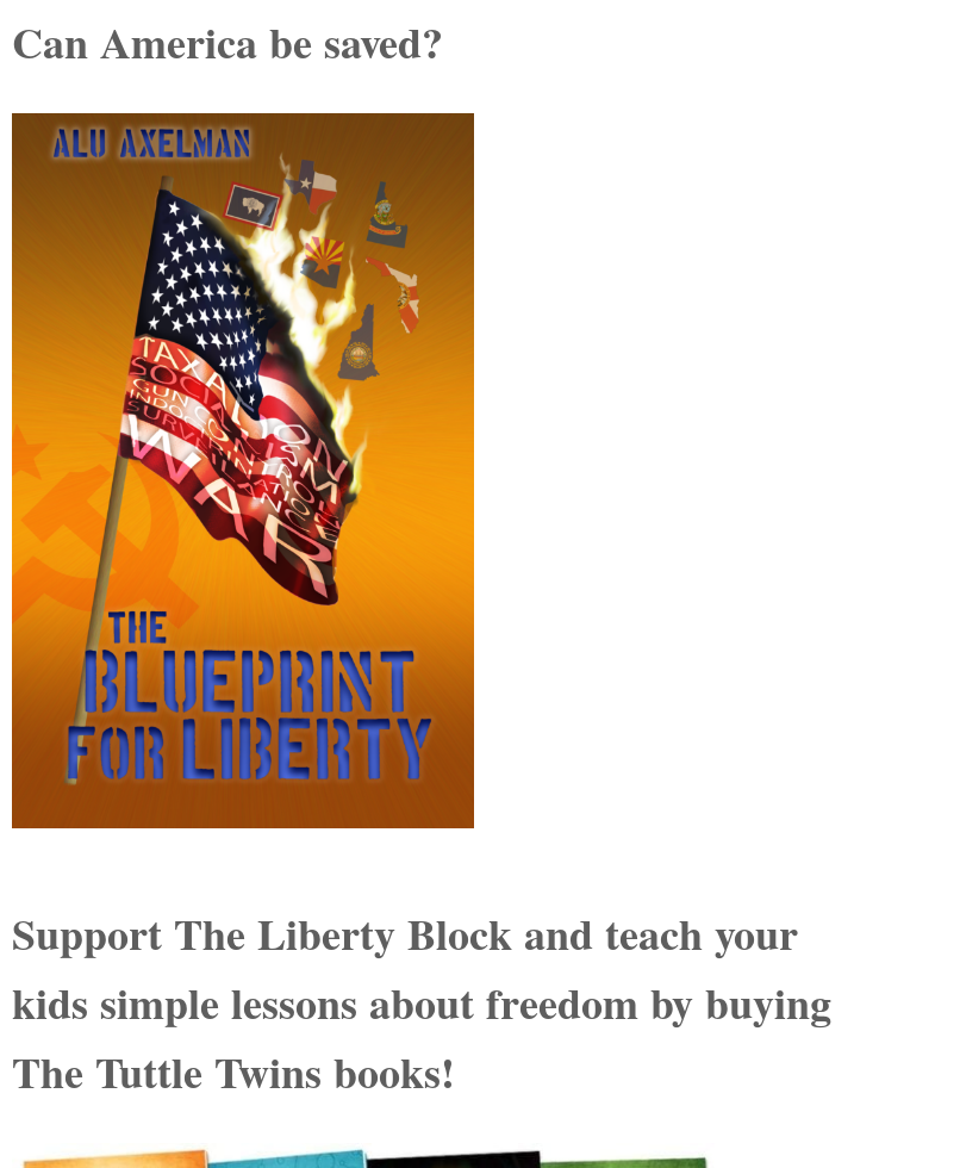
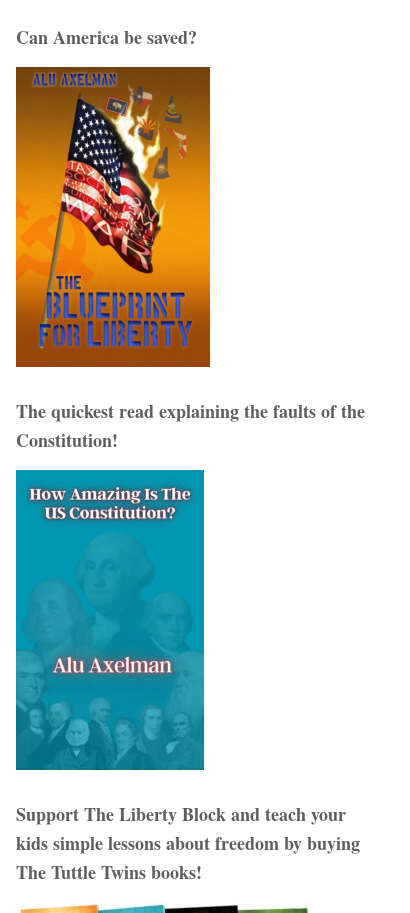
none -> [15,469,210,771] [image]
none -> [16,398,365,453] The quickest read explaining the faults of the | Constitution!

